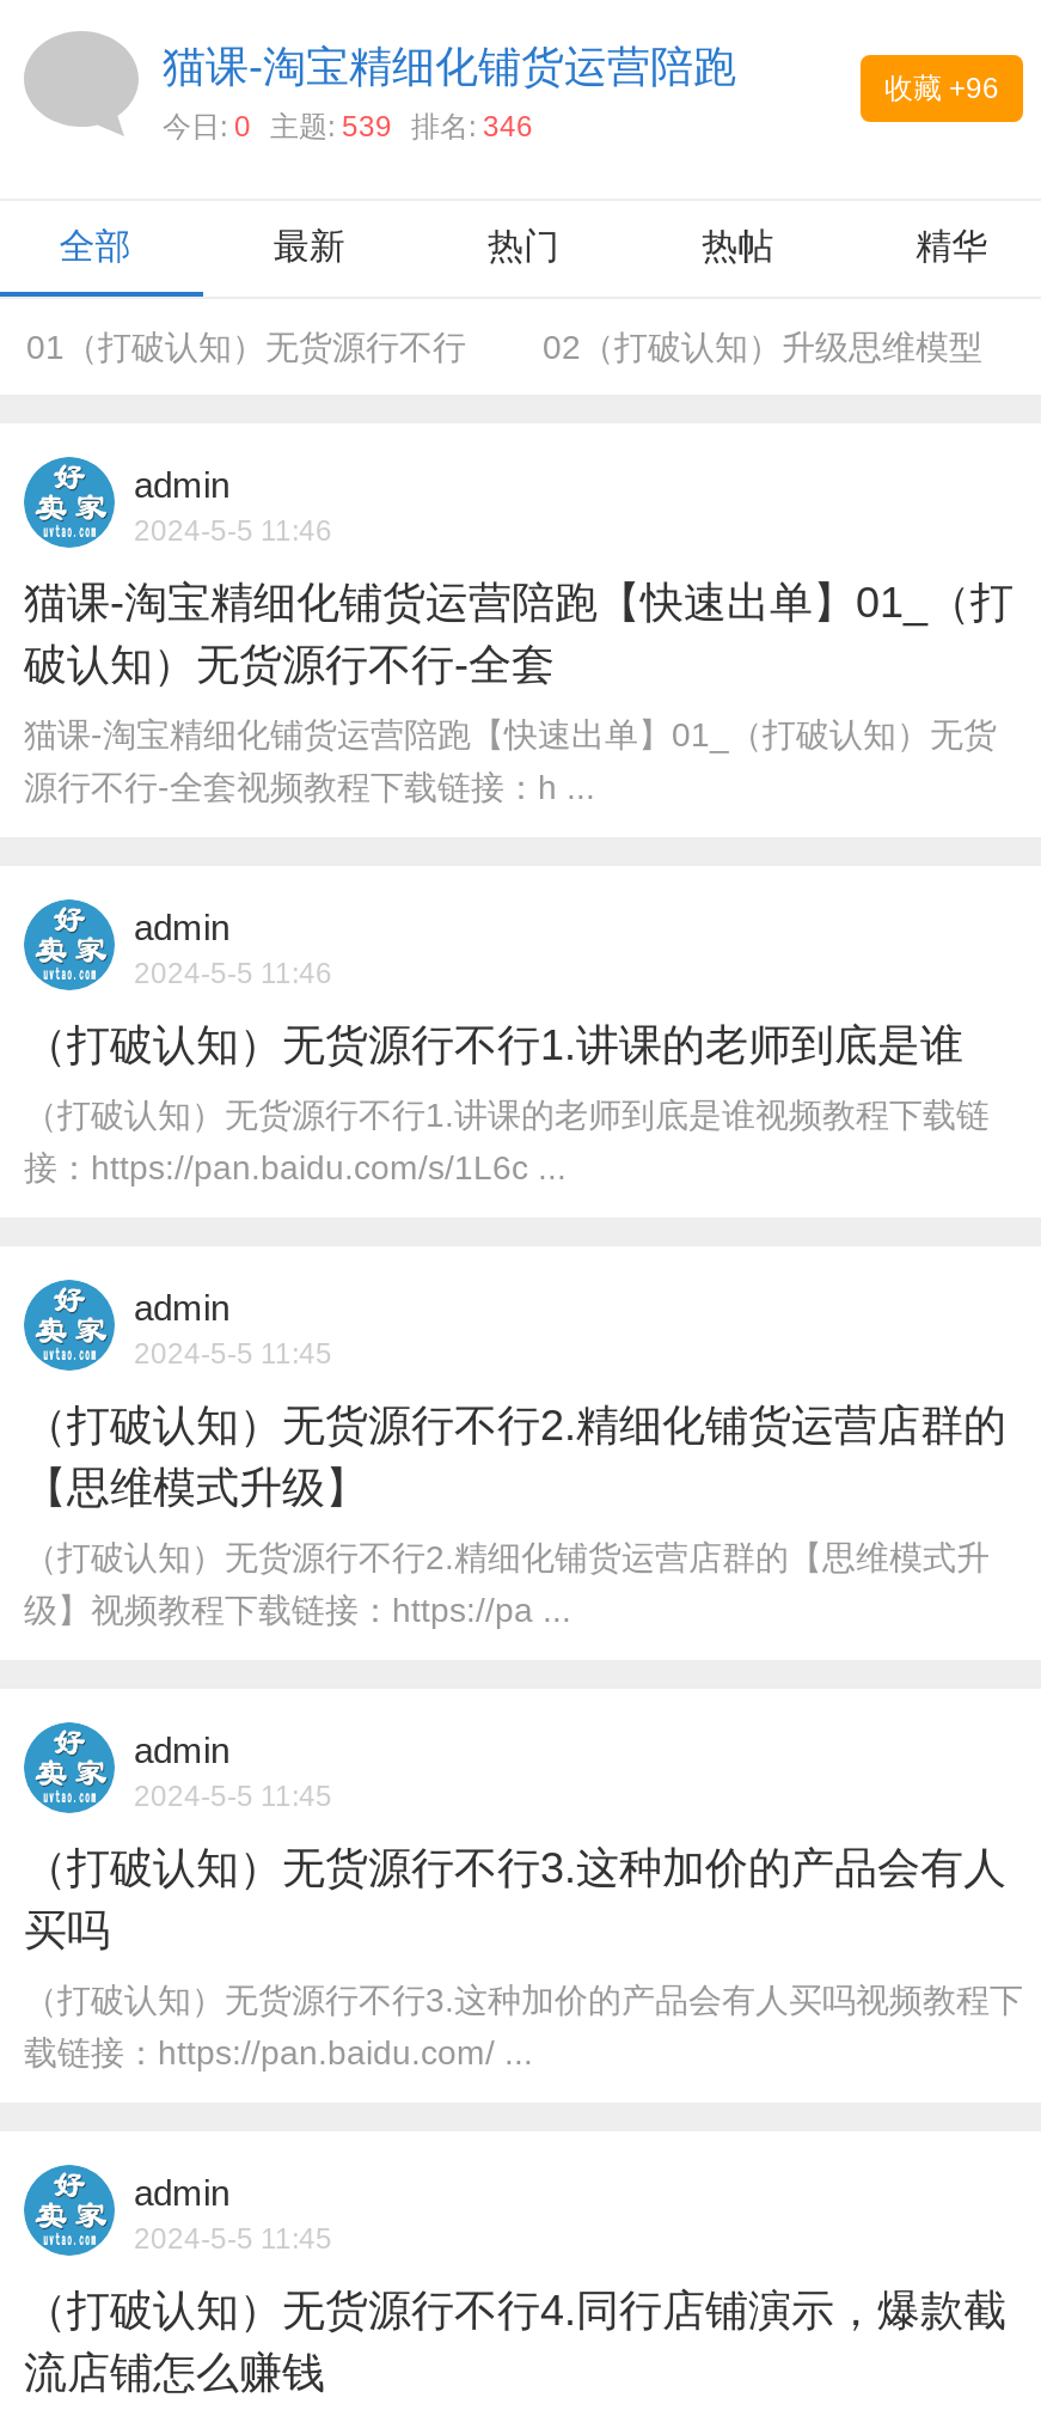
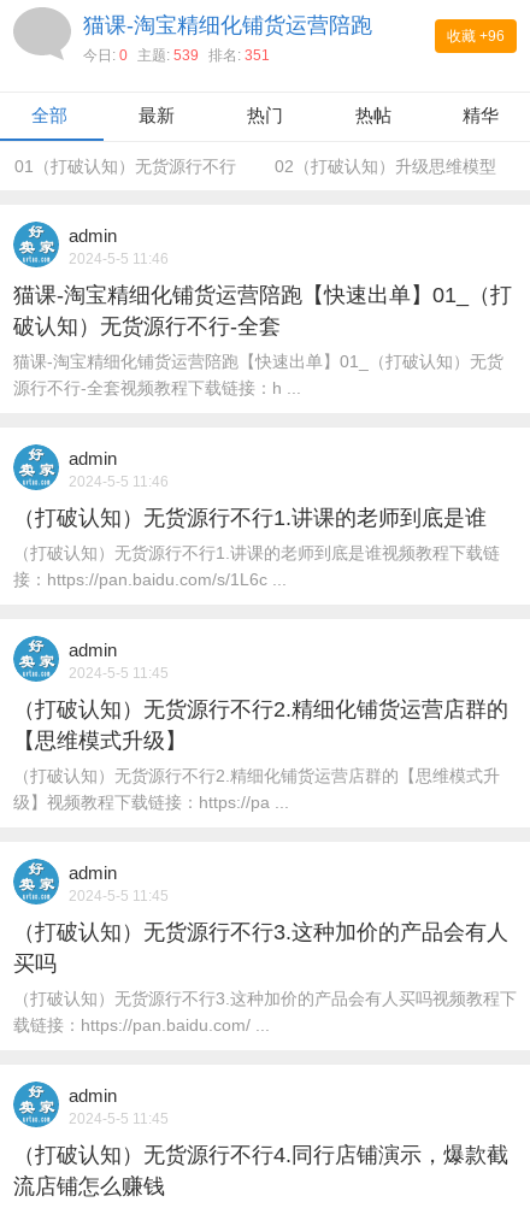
[163,110,533,144] 今日: 0 主题: 539 排名: 346 -> [83,47,270,64] 今日: 0 主题: 539 排名: 351

